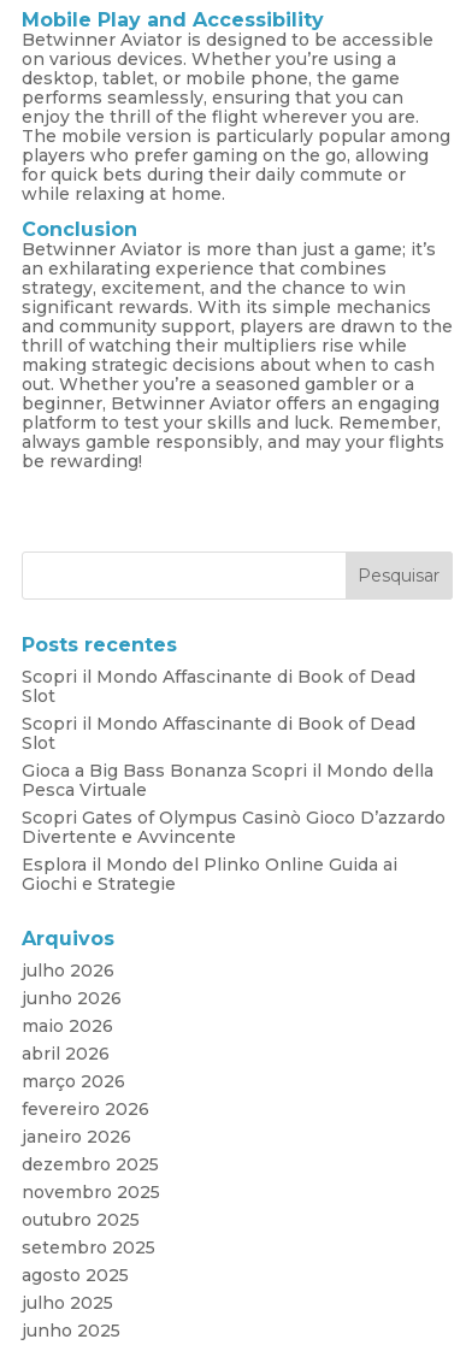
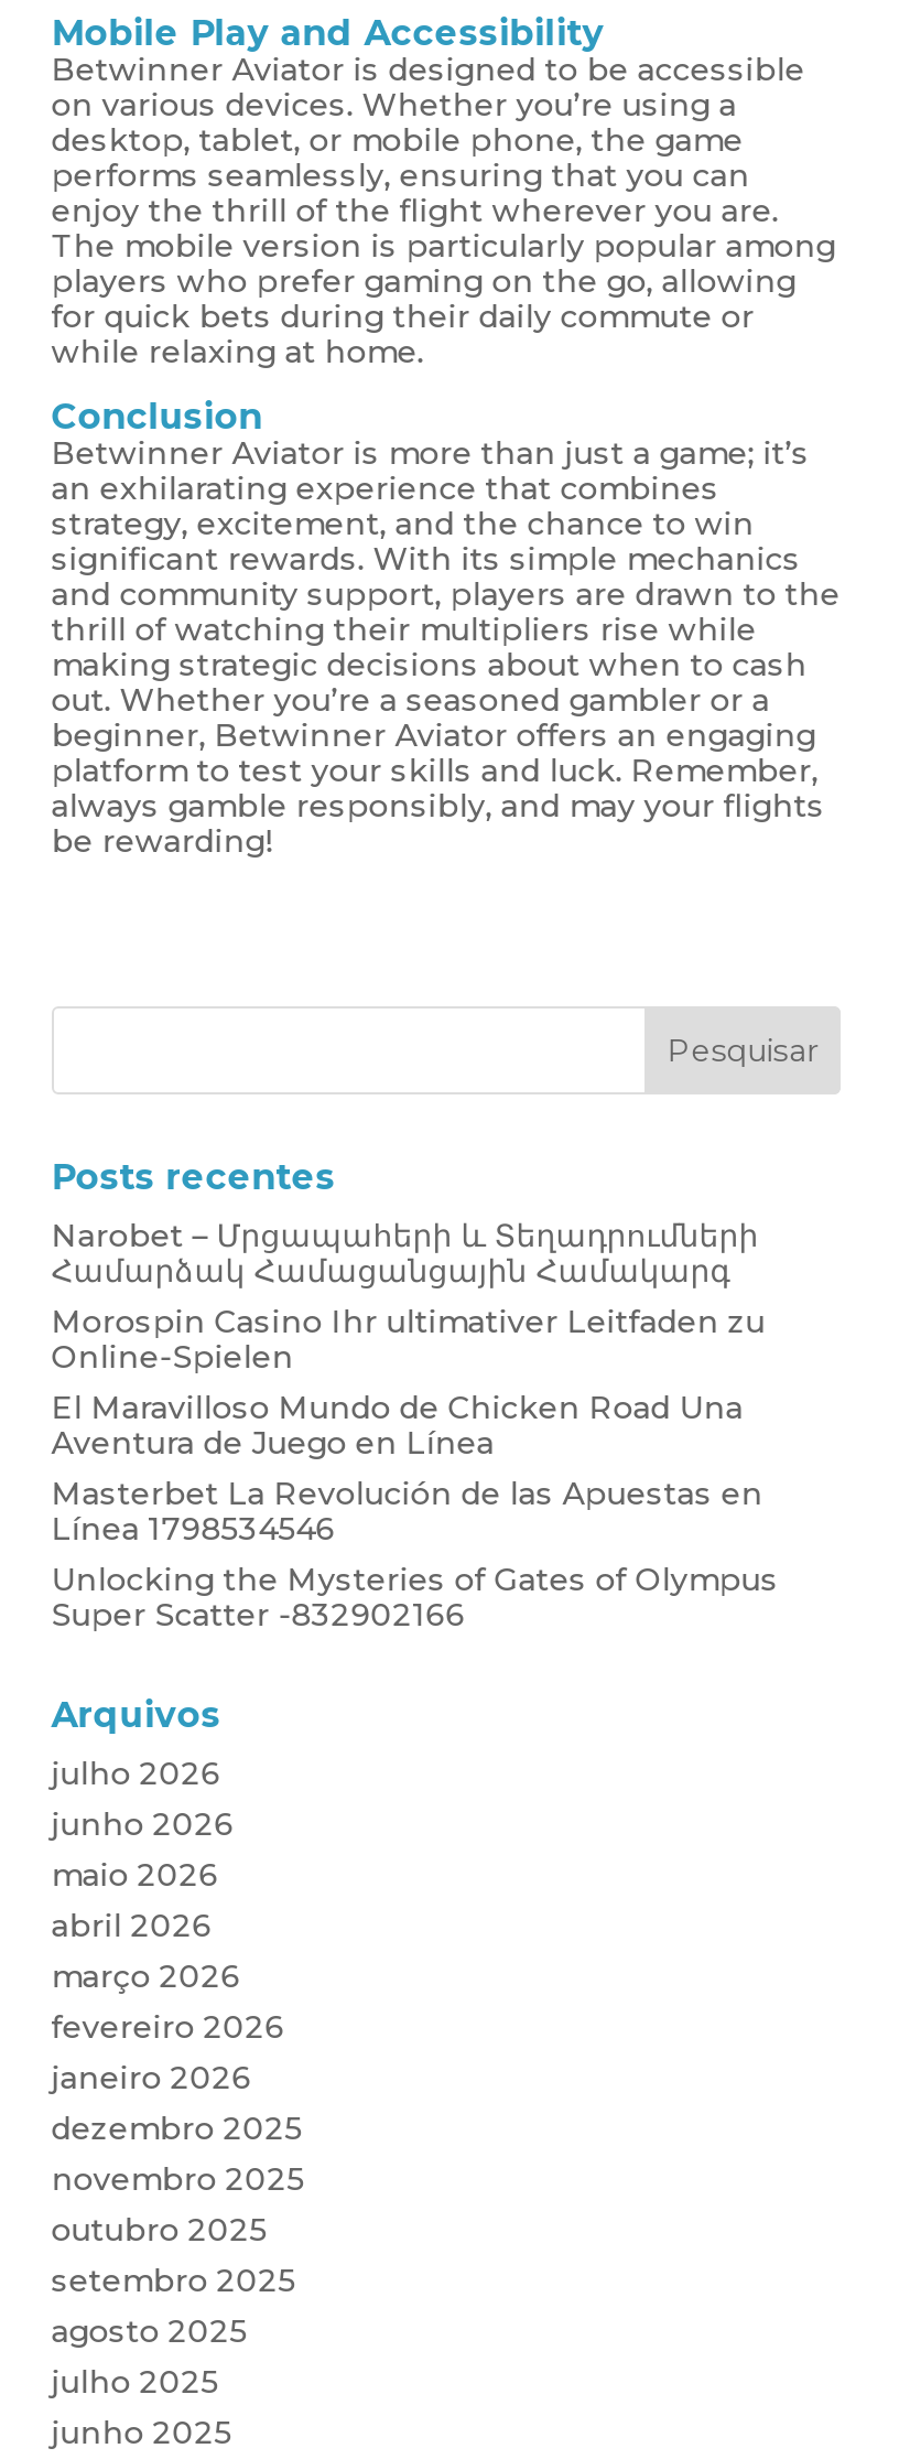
[21,666,445,894] Scopri il Mondo Affascinante di Book of Dead | Slot | Scopri il Mondo Affascinante di Book of Dead | Slot | Gioca a Big Bass Bonanza Scopri il Mondo della | Pesca Virtuale | Scopri Gates of Olympus Casinò Gioco D’azzardo | Divertente e Avvincente | Esplora il Mondo del Plinko Online Guida ai | Giochi e Strategie -> [51,1215,778,1634] Narobet – Մրցապահերի և Տեղադրումների | Համարձակ Համացանցային Համակարգ | Morospin Casino Ihr ultimativer Leitfaden zu | Online-Spielen | El Maravilloso Mundo de Chicken Road Una | Aventura de Juego en Línea | Masterbet La Revolución de las Apuestas en | Línea 1798534546 | Unlocking the Mysteries of Gates of Olympus | Super Scatter -832902166

